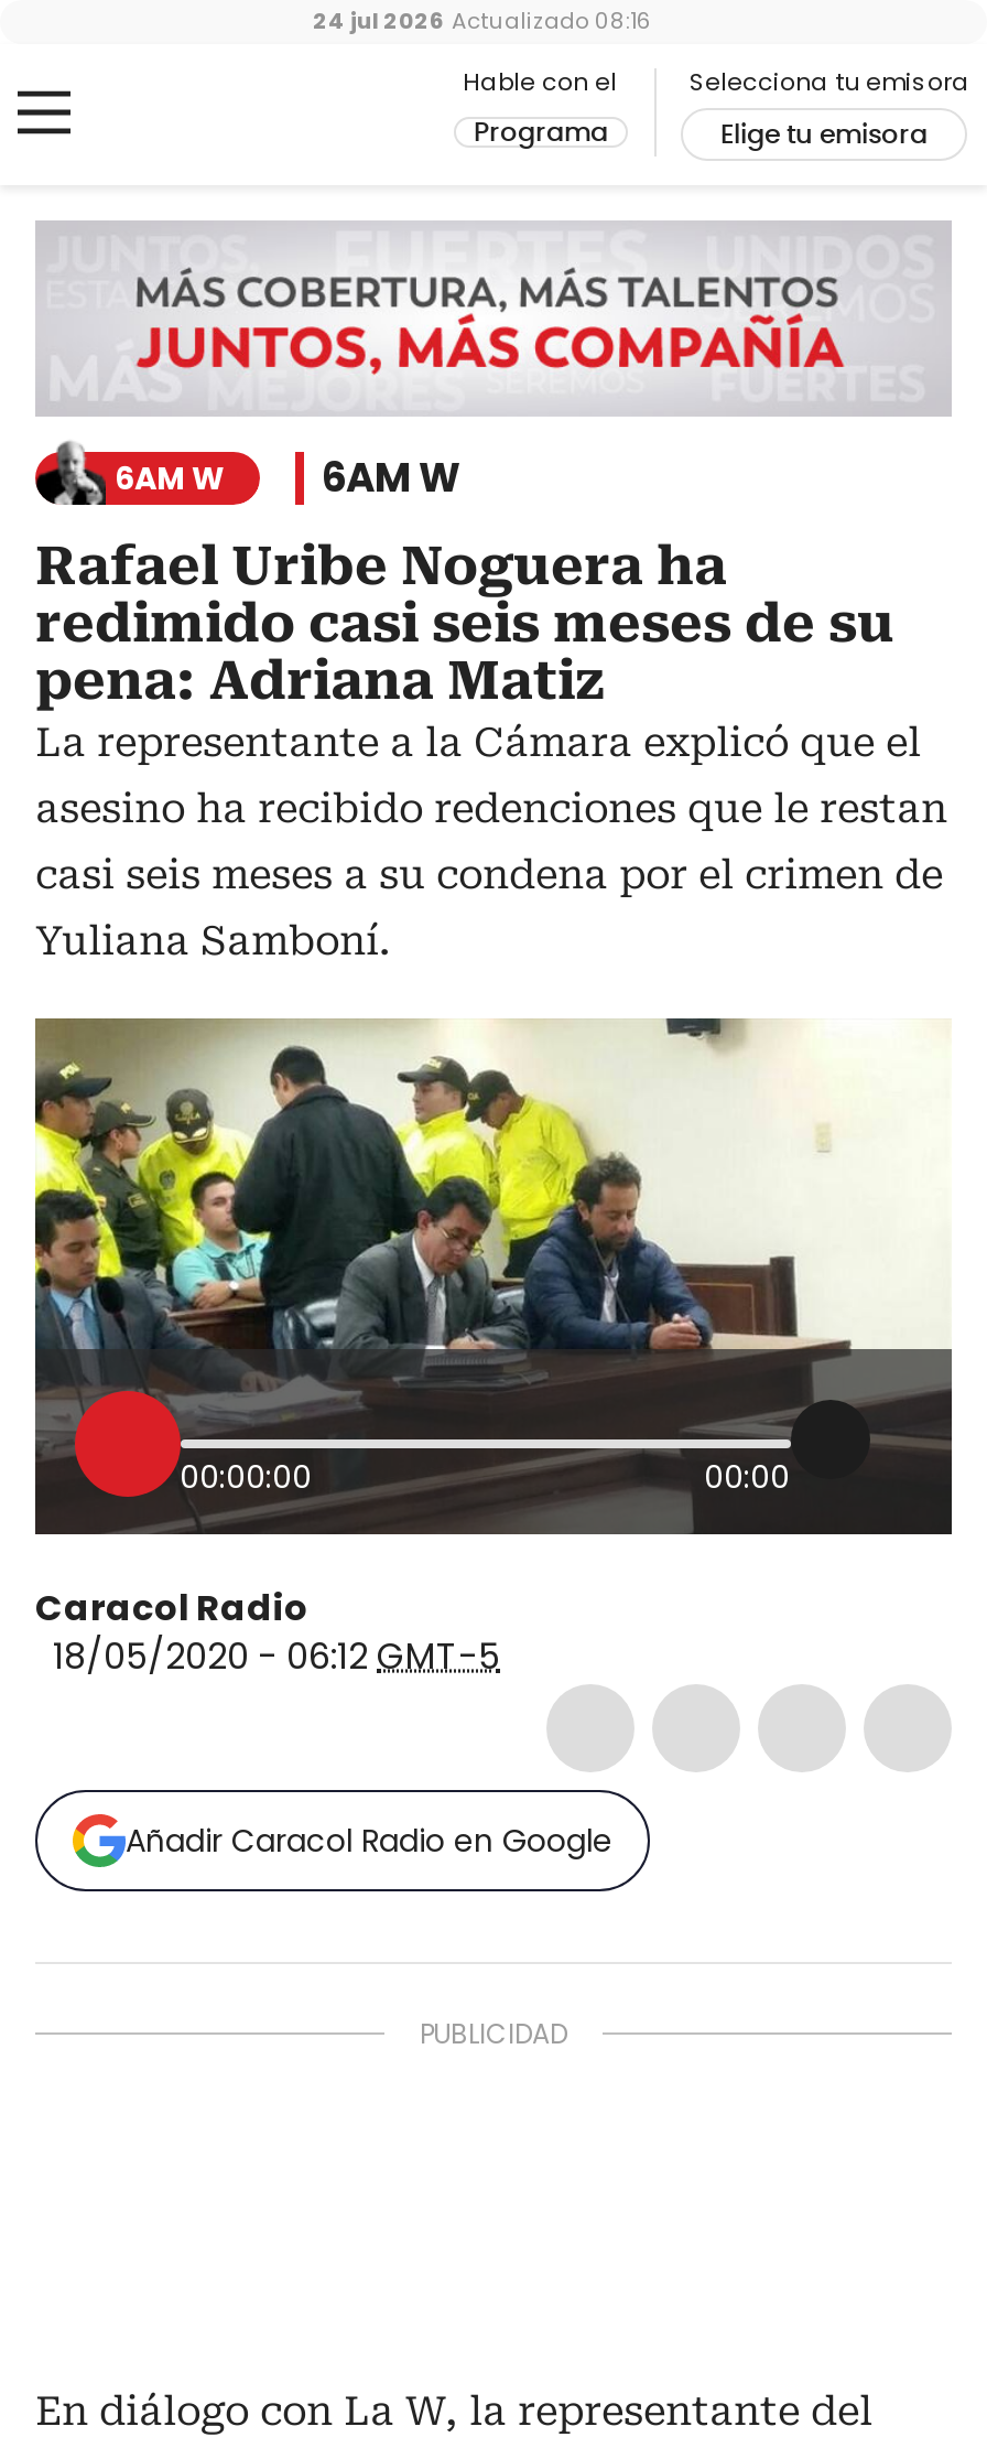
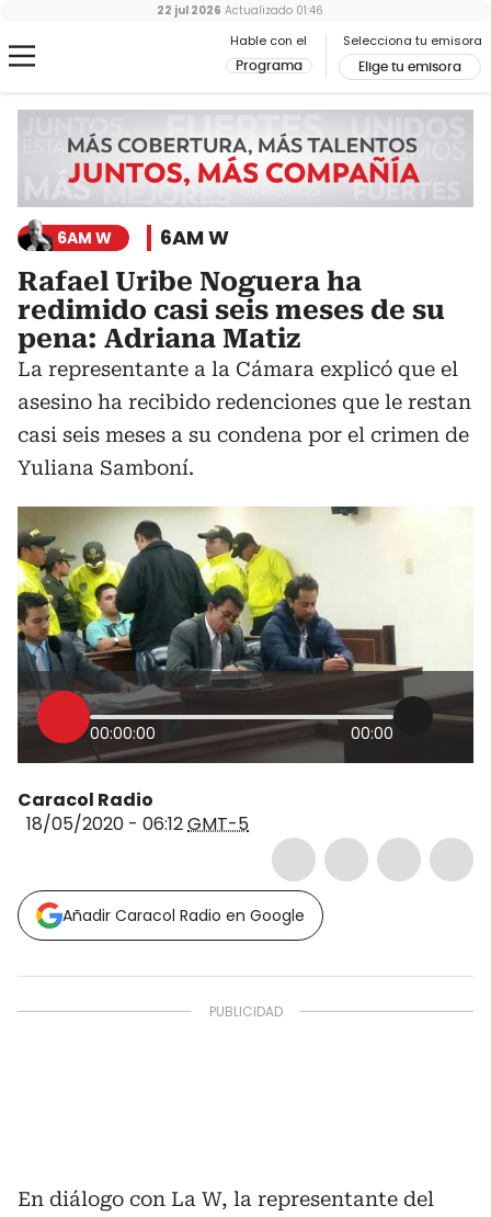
[313,4,652,37] 24 jul 2026 Actualizado 08:16 -> [157,2,323,19] 22 jul 2026 Actualizado 01:46

